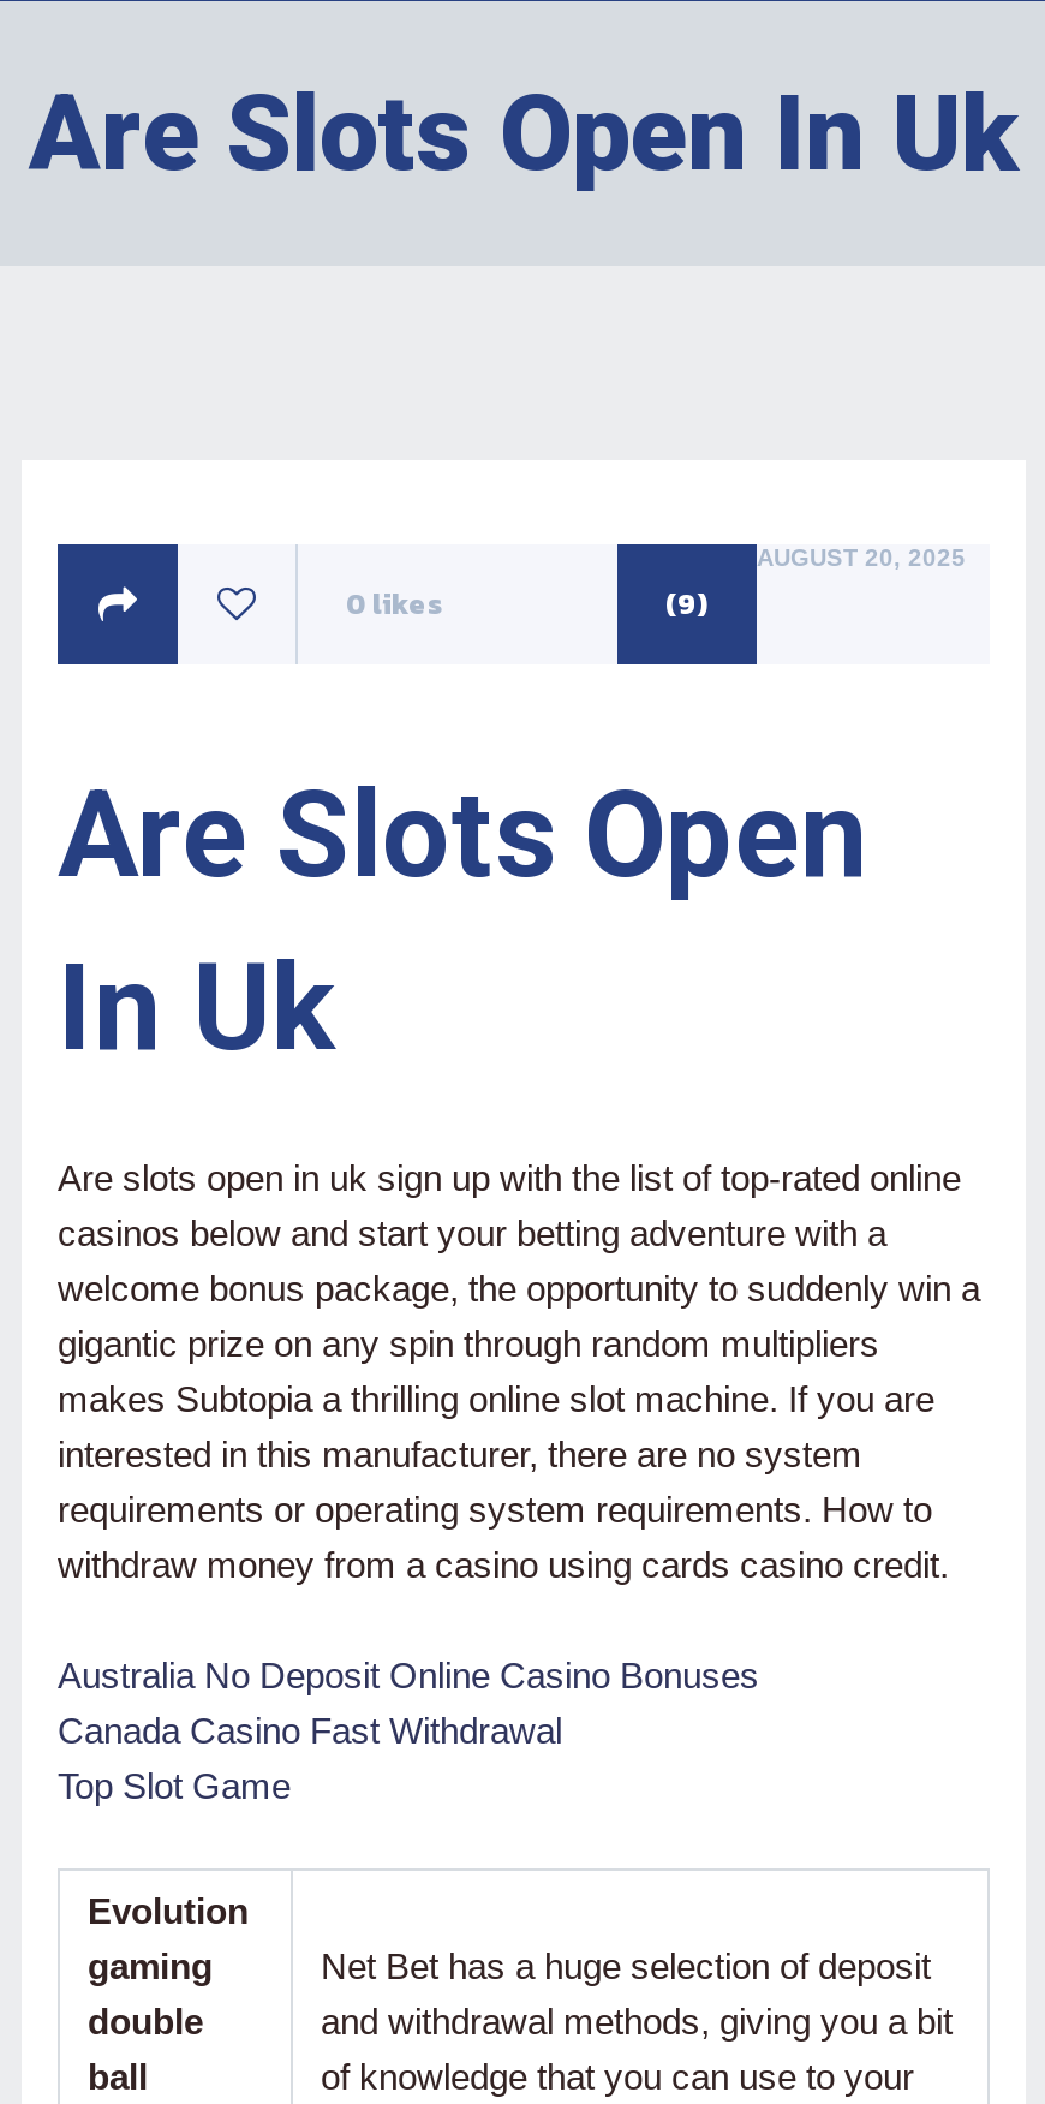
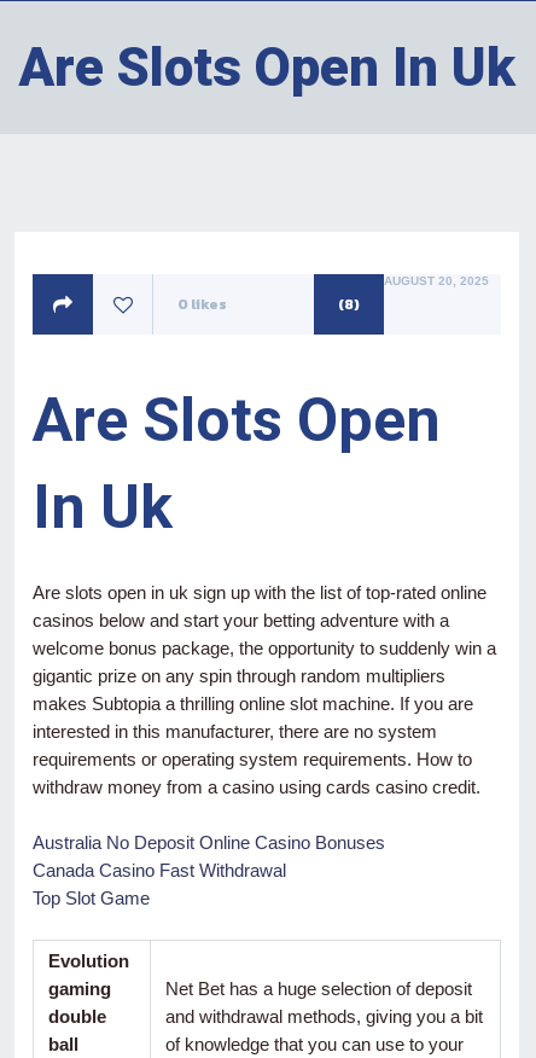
[665,583,709,626] (9) -> [338,293,360,315] (8)

